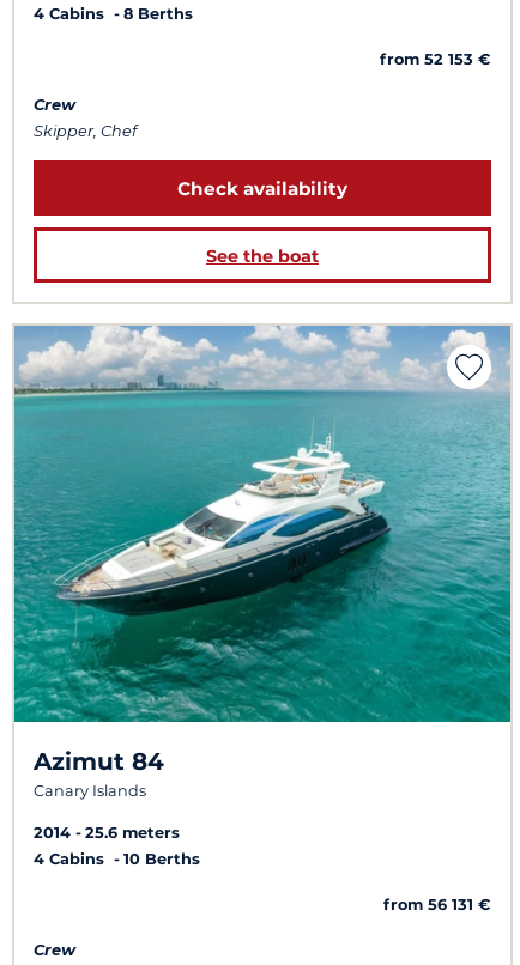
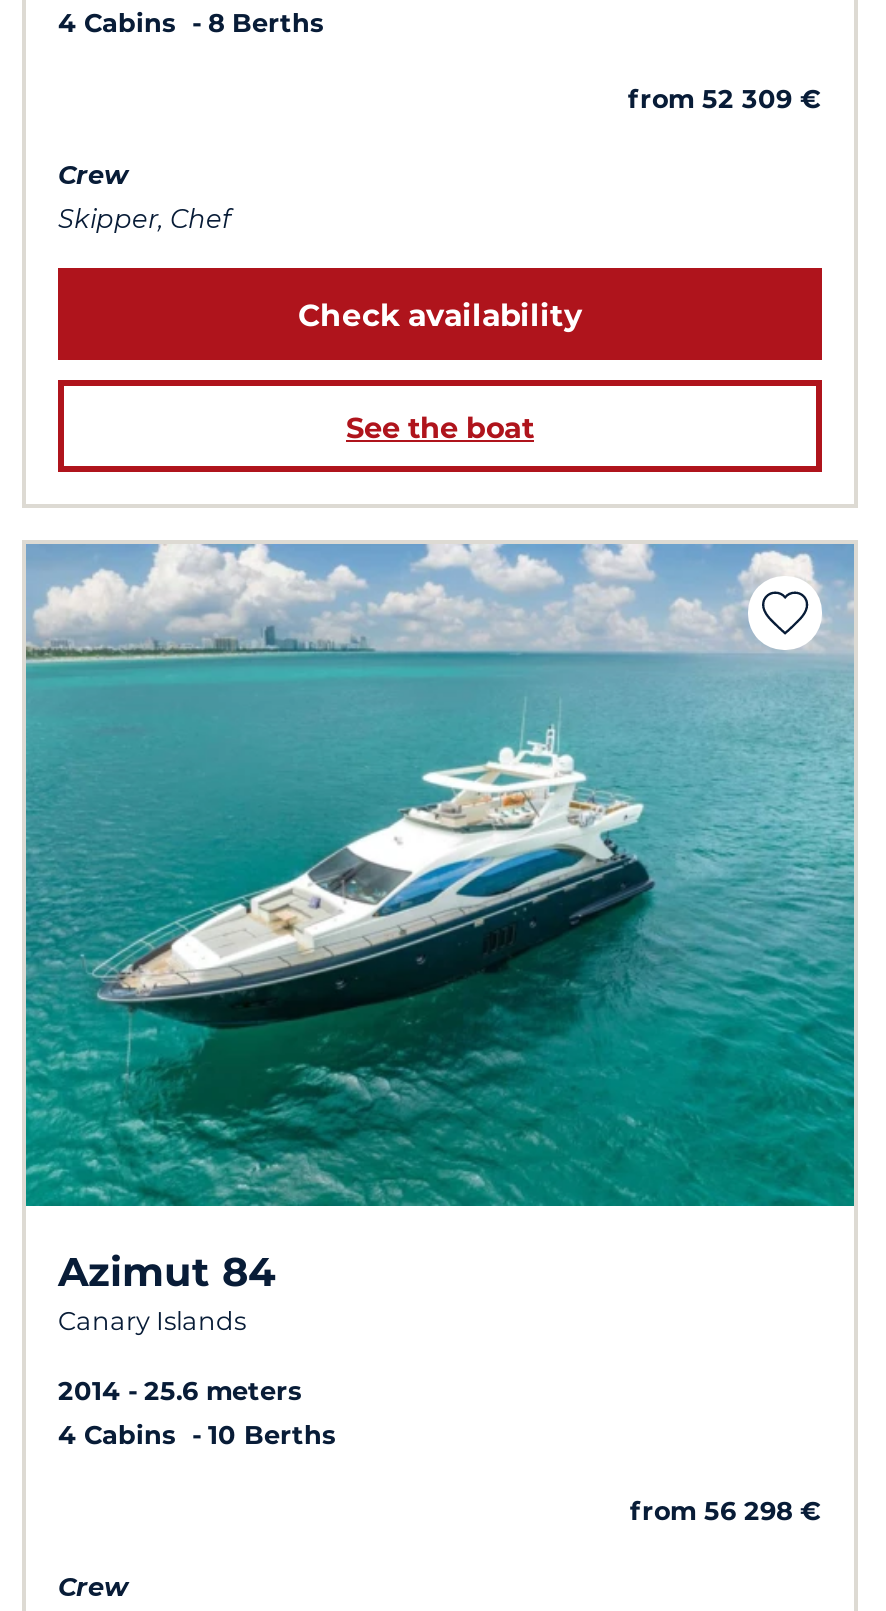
[380,51,491,69] from 52 153 € -> [628,85,822,115] from 52 309 €
[383,896,491,914] from 56 131 € -> [630,1496,822,1526] from 56 298 €

